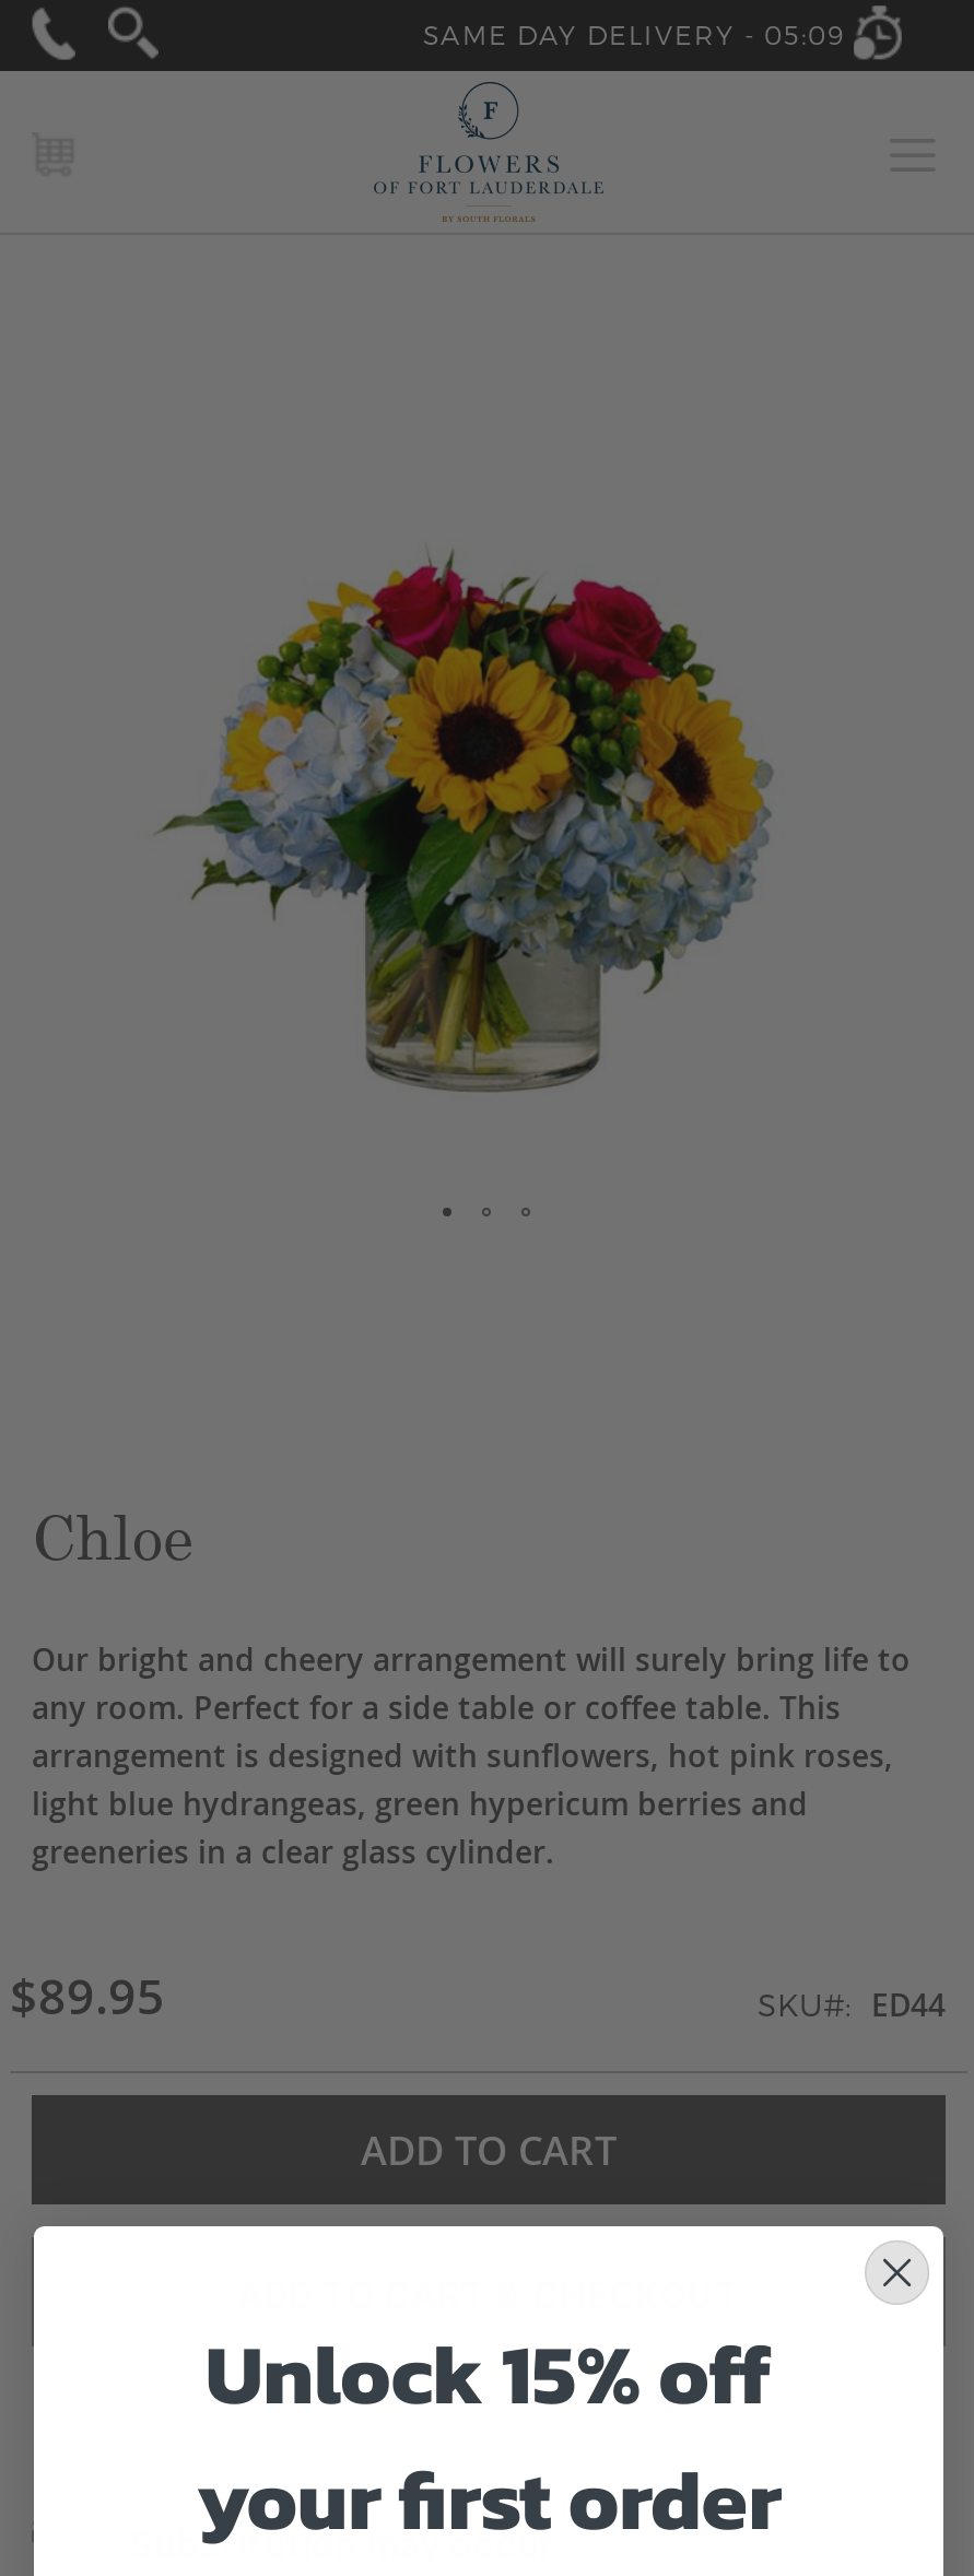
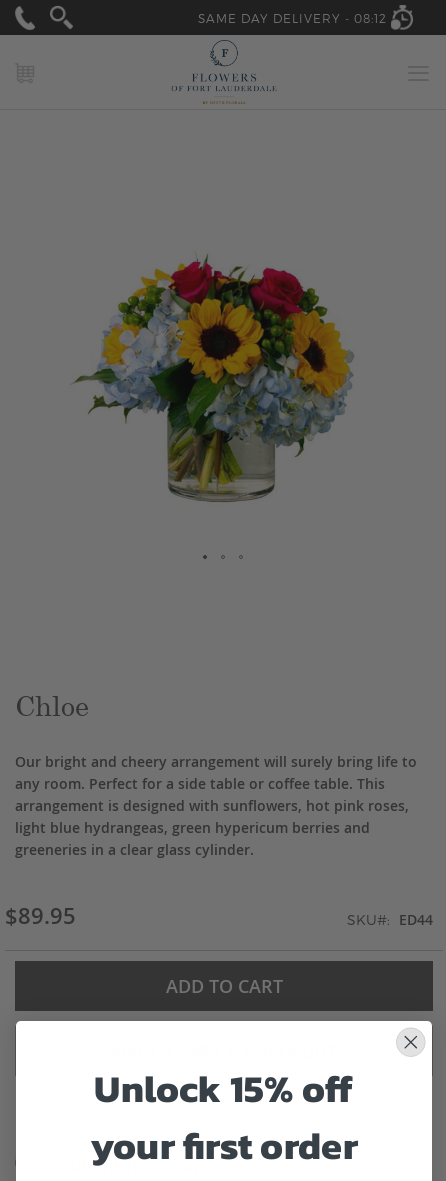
[423,19,845,49] SAME DAY DELIVERY - 05:09 -> [198,11,387,25] SAME DAY DELIVERY - 08:12

